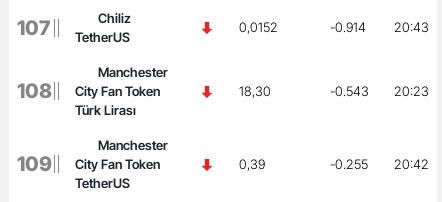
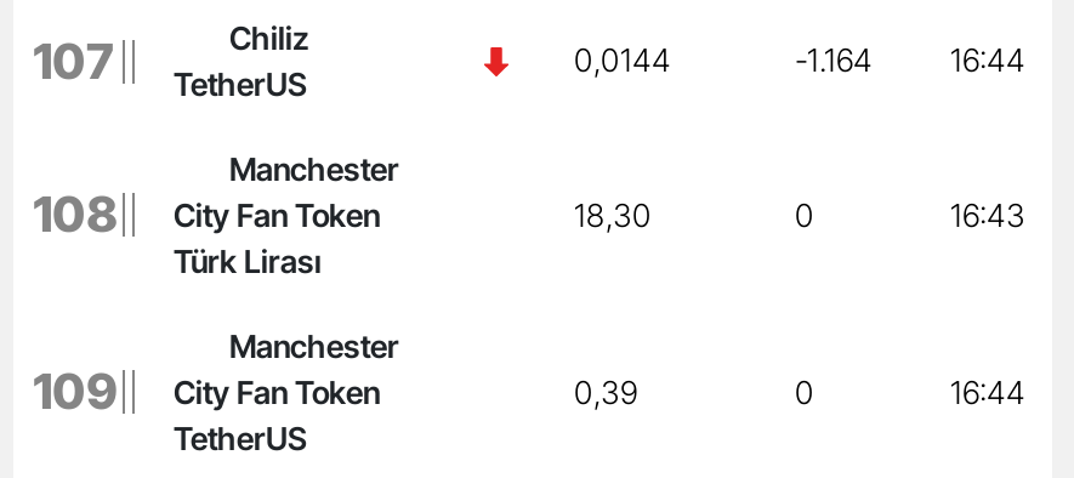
[239,19,278,35] 0,0152 -> [574,40,671,79] 0,0144
[330,19,366,35] -0.914 -> [795,40,873,79] -1.164
[394,19,429,35] 20:43 -> [950,40,1025,79] 16:44
[330,83,369,99] -0.543 -> [795,195,814,234] 0
[394,83,429,99] 20:23 -> [950,195,1025,234] 16:43
[330,156,368,172] -0.255 -> [795,372,814,411] 0
[394,156,429,172] 20:42 -> [950,372,1025,411] 16:44

